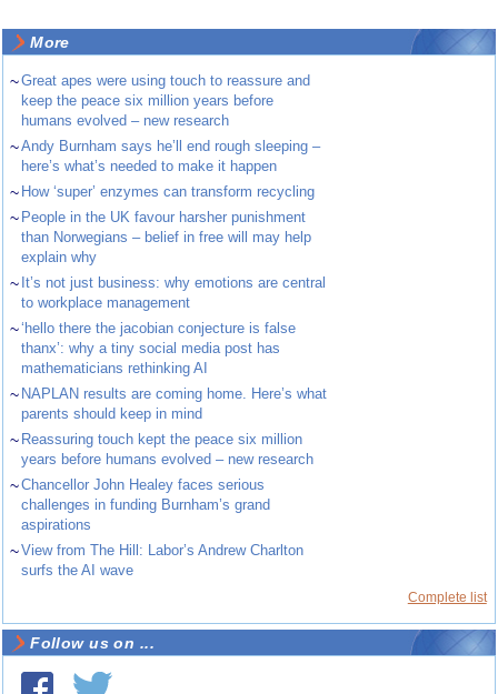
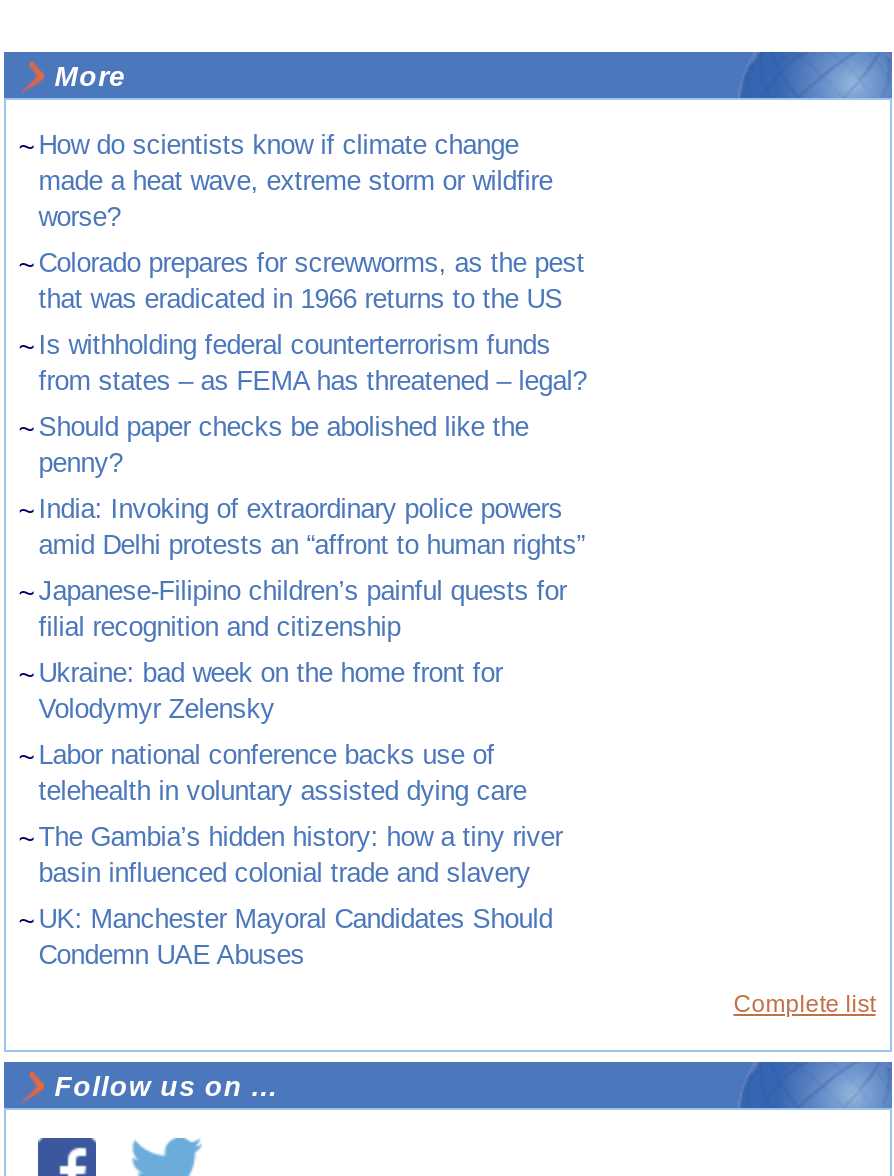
[10,73,327,579] ~ Great apes were using touch to reassure and | keep the peace six million years before | humans evolved – new research | ~ Andy Burnham says he’ll end rough sleeping – | here’s what’s needed to make it happen | ~ How ‘super’ enzymes can transform recycling | ~ People in the UK favour harsher punishment | than Norwegians – belief in free will may help | explain why | ~ It’s not just business: why emotions are central | to workplace management | ~ ‘hello there the jacobian conjecture is false | thanx’: why a tiny social media post has | mathematicians rethinking AI | ~ NAPLAN results are coming home. Here’s what | parents should keep in mind | ~ Reassuring touch kept the peace six million | years before humans evolved – new research | ~ Chancellor John Healey faces serious | challenges in funding Burnham’s grand | aspirations | ~ View from The Hill: Labor’s Andrew Charlton | surfs the AI wave -> [18,129,586,969] ~ How do scientists know if climate change | made a heat wave, extreme storm or wildfire | worse? | ~ Colorado prepares for screwworms, as the pest | that was eradicated in 1966 returns to the US | ~ Is withholding federal counterterrorism funds | from states – as FEMA has threatened – legal? | ~ Should paper checks be abolished like the | penny? | ~ India: Invoking of extraordinary police powers | amid Delhi protests an “affront to human rights” | ~ Japanese-Filipino children’s painful quests for | filial recognition and citizenship | ~ Ukraine: bad week on the home front for | Volodymyr Zelensky | ~ Labor national conference backs use of | telehealth in voluntary assisted dying care | ~ The Gambia’s hidden history: how a tiny river | basin influenced colonial trade and slavery | ~ UK: Manchester Mayoral Candidates Should | Condemn UAE Abuses

